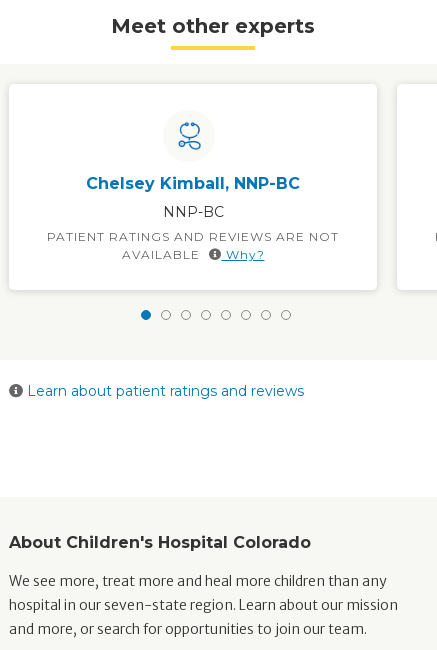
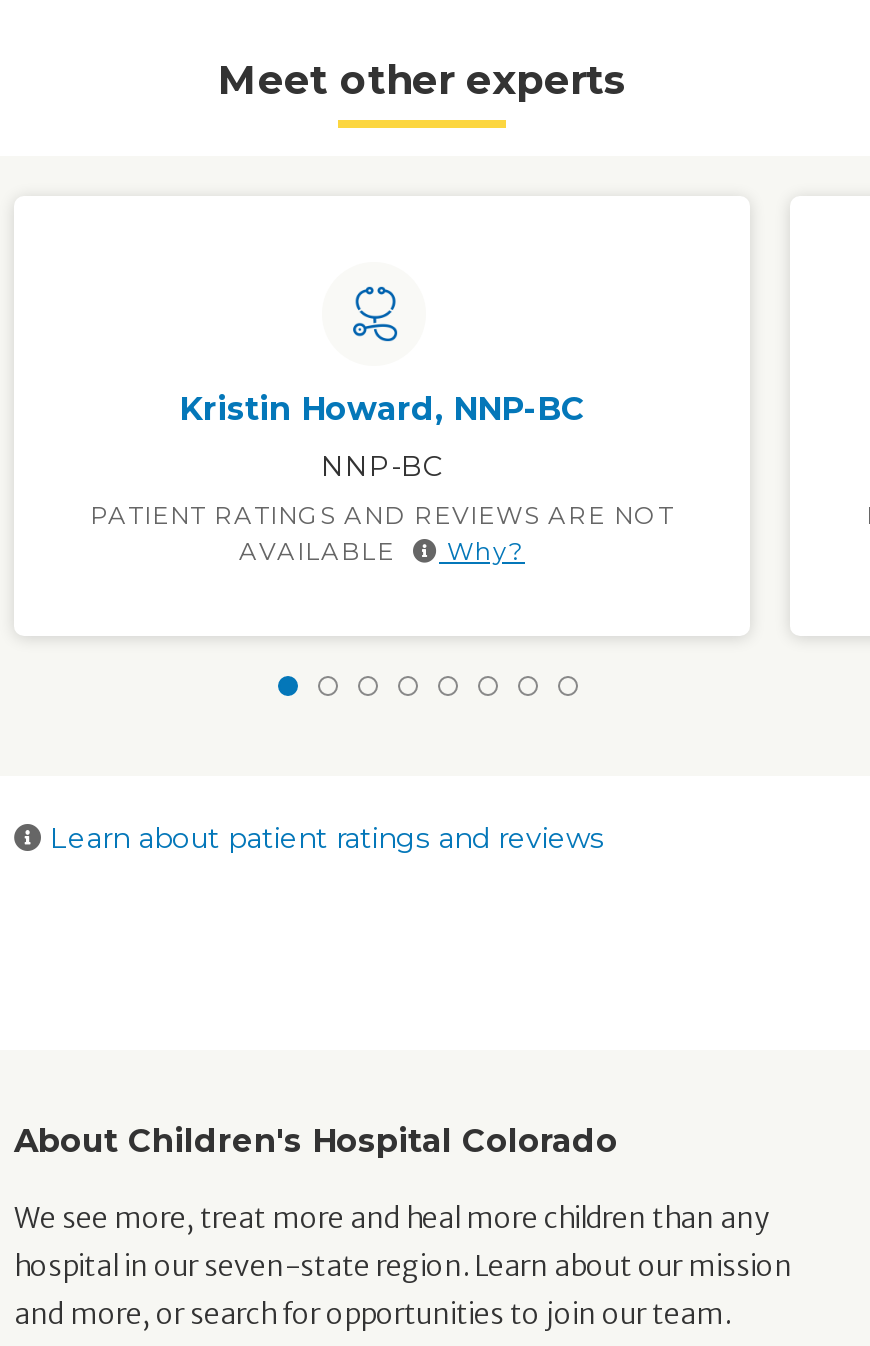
[86,174,300,193] Chelsey Kimball, NNP-BC -> [179,390,585,428] Kristin Howard, NNP-BC

